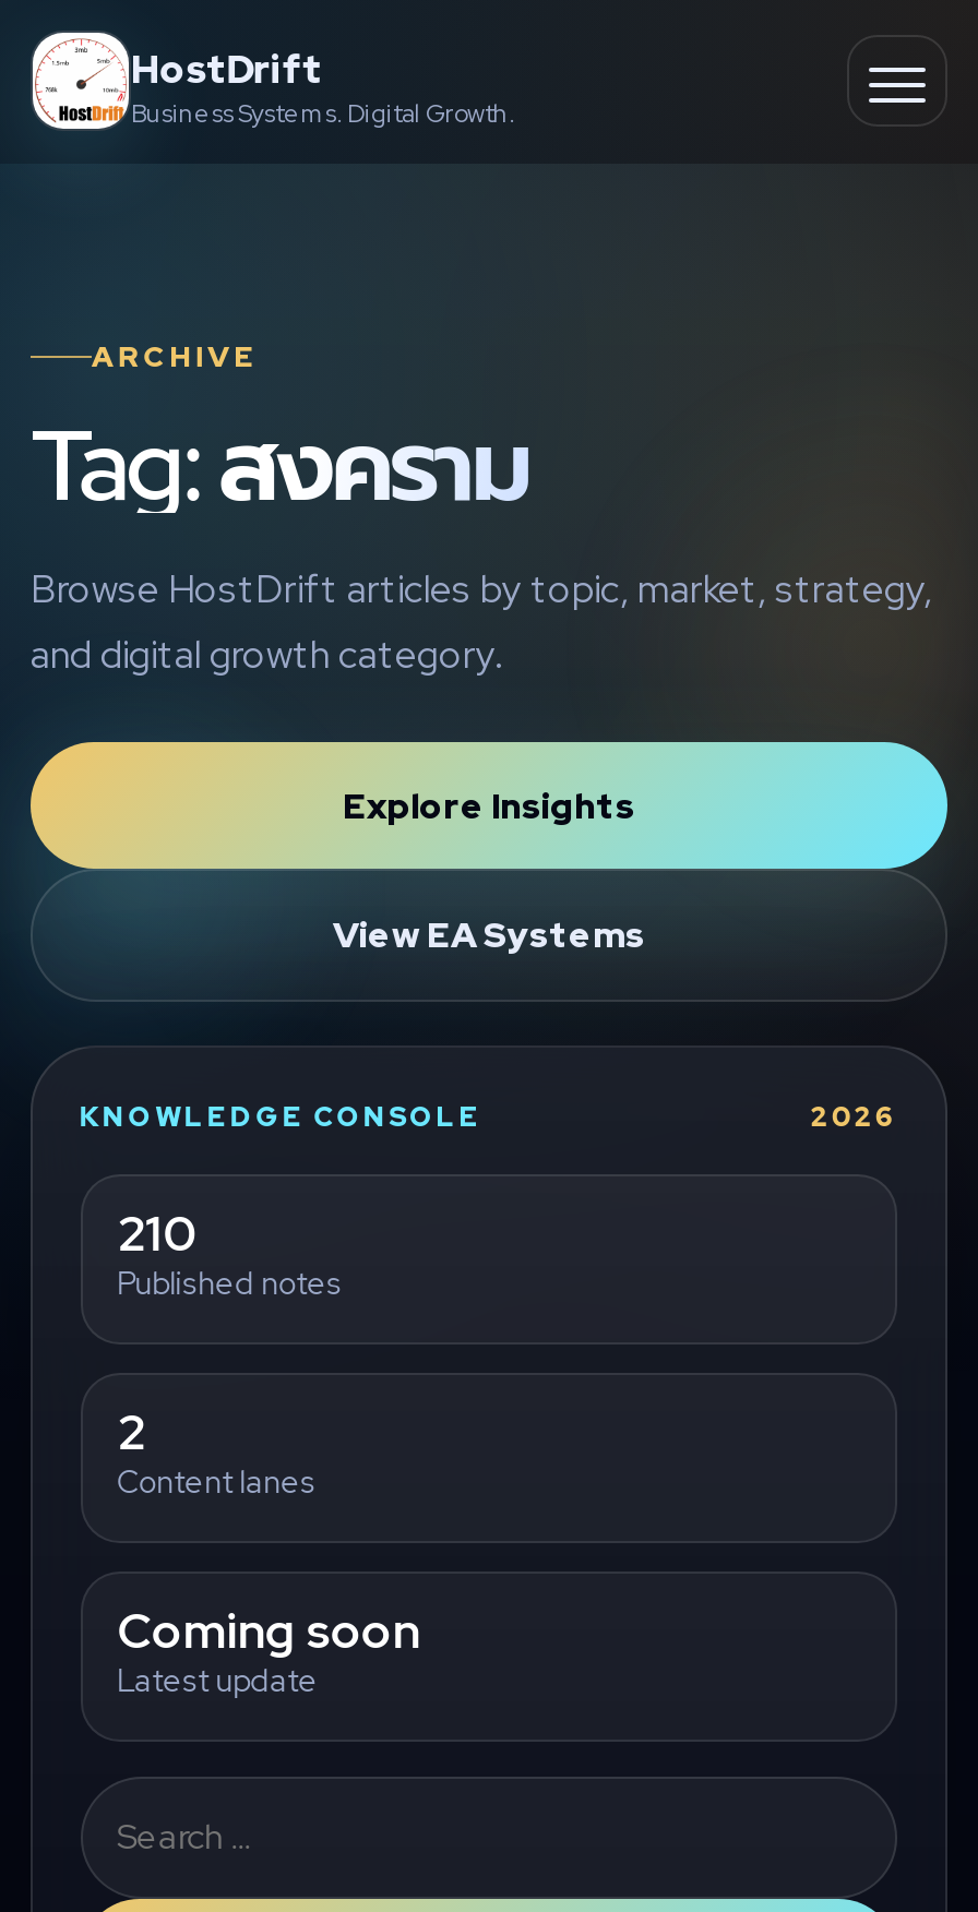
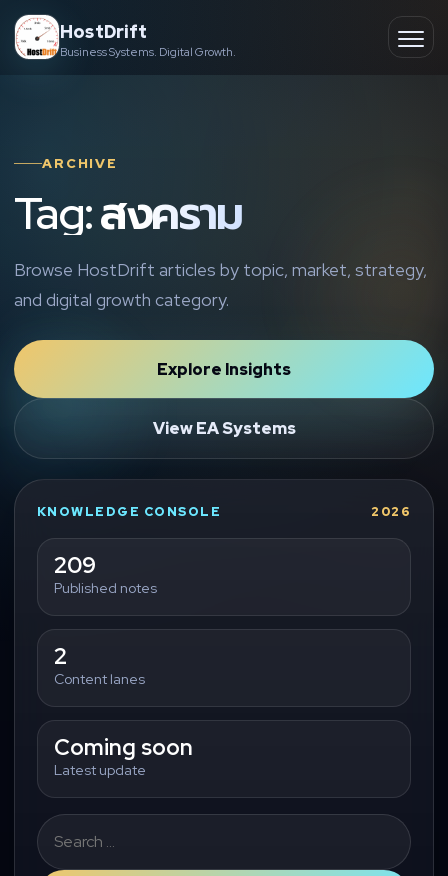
[117,1202,196,1265] 210 -> [54,551,96,580] 209

